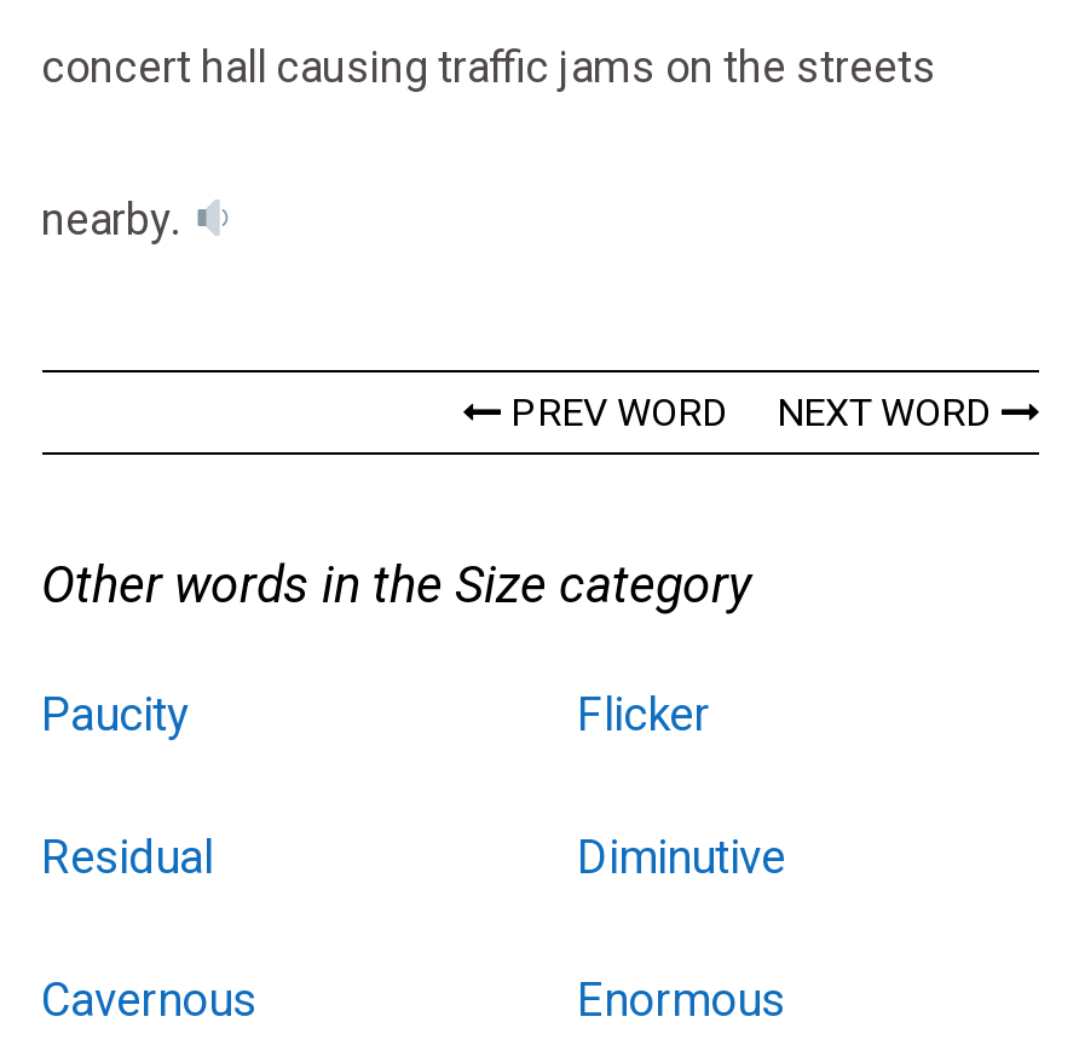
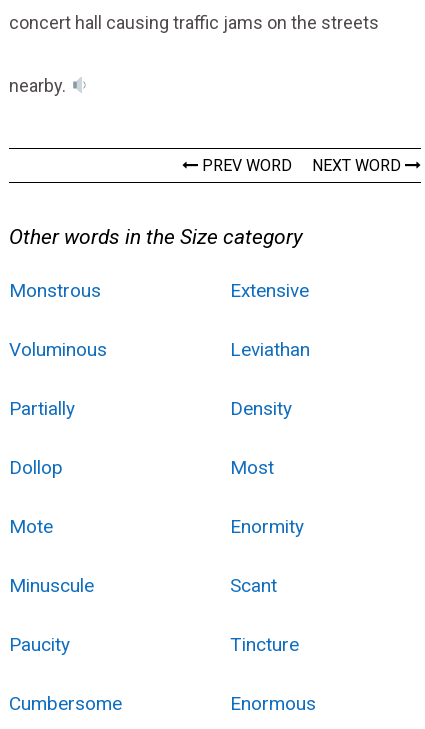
none -> [8,279,310,597] Monstrous | Extensive | Voluminous | Leviathan | Partially | Density | Dollop | Most | Mote | Enormity | Minuscule | Scant
[41,686,785,1027] Flicker | Residual | Diminutive | Cavernous -> [8,633,299,715] Tincture | Cumbersome
moved [41,686,189,742] -> [8,633,69,656]: Paucity

